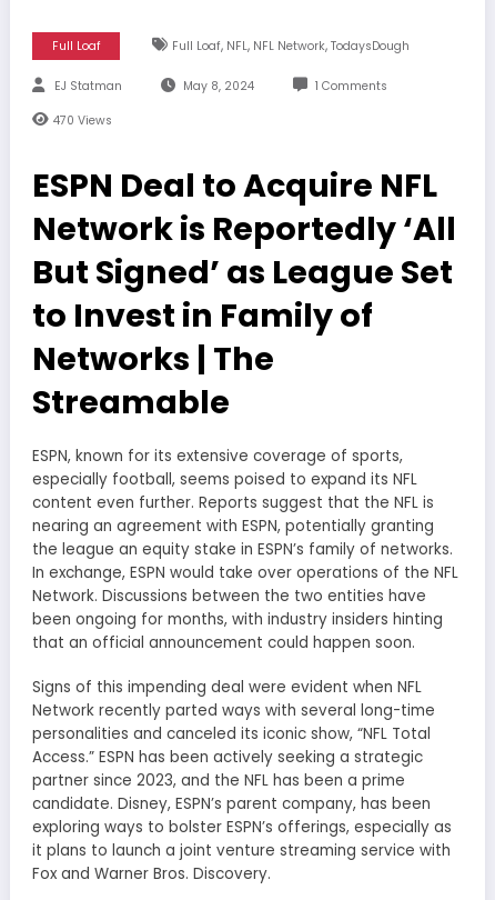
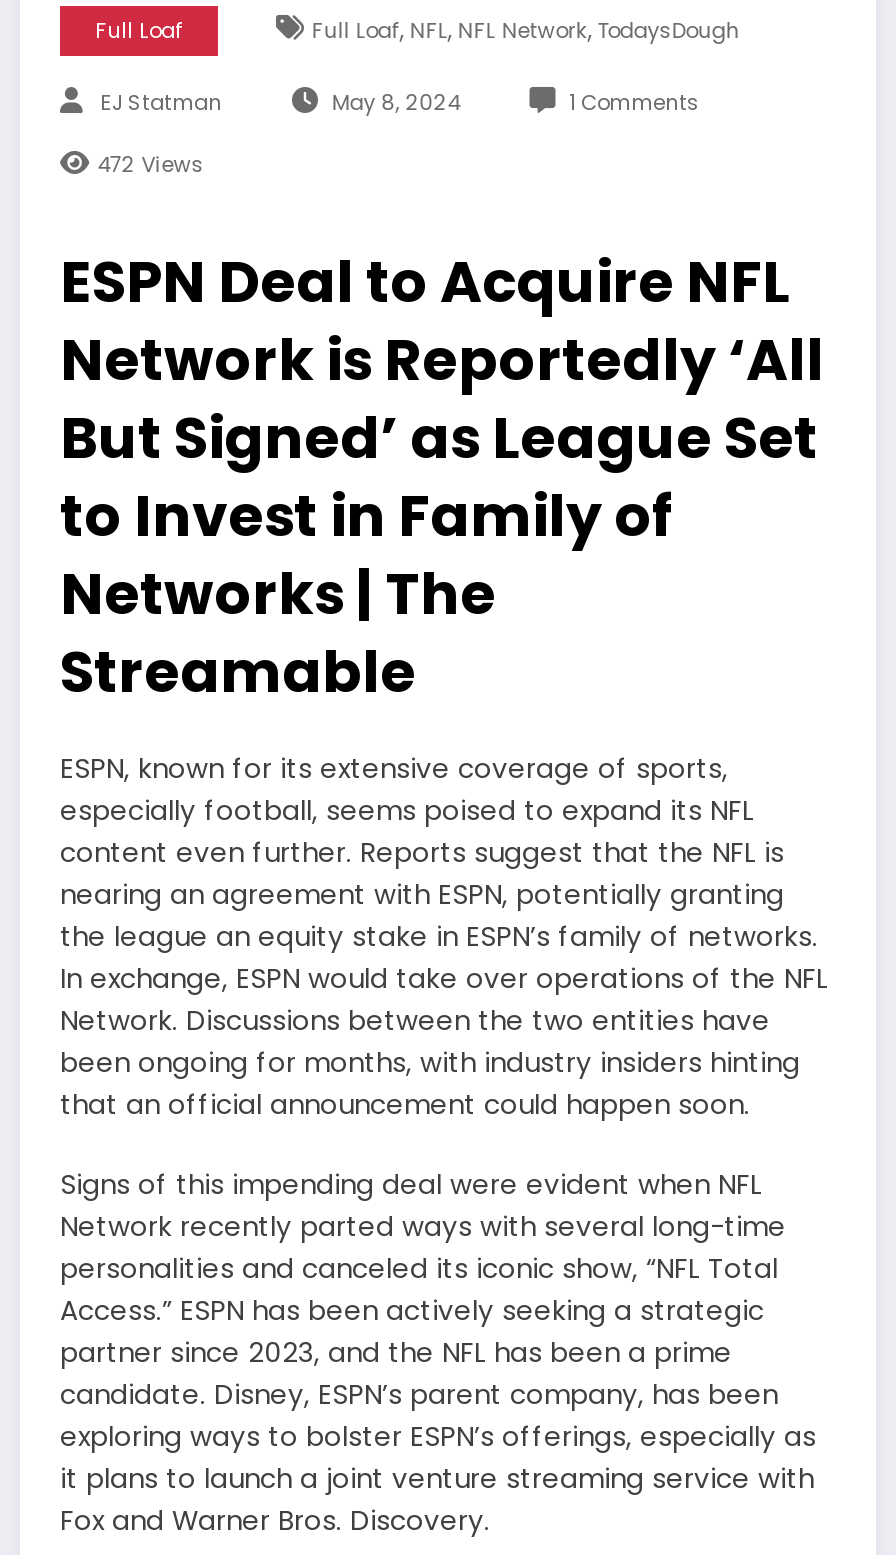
[53,112,112,129] 470 Views -> [98,150,204,180] 472 Views

